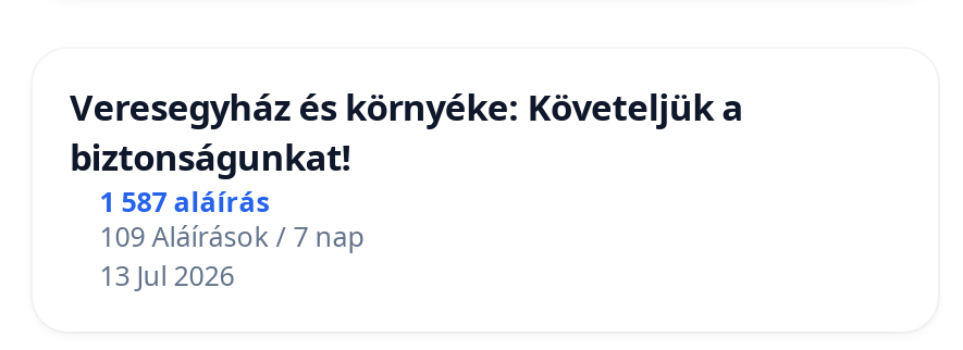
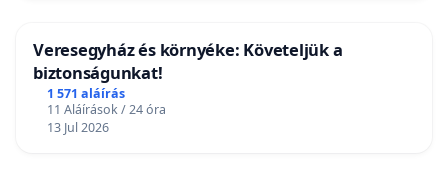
[100,183,269,220] 1 587 aláírás -> [47,85,125,102] 1 571 aláírás
[100,218,365,255] 109 Aláírások / 7 nap -> [47,101,166,118] 11 Aláírások / 24 óra

